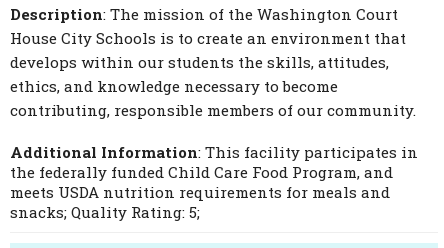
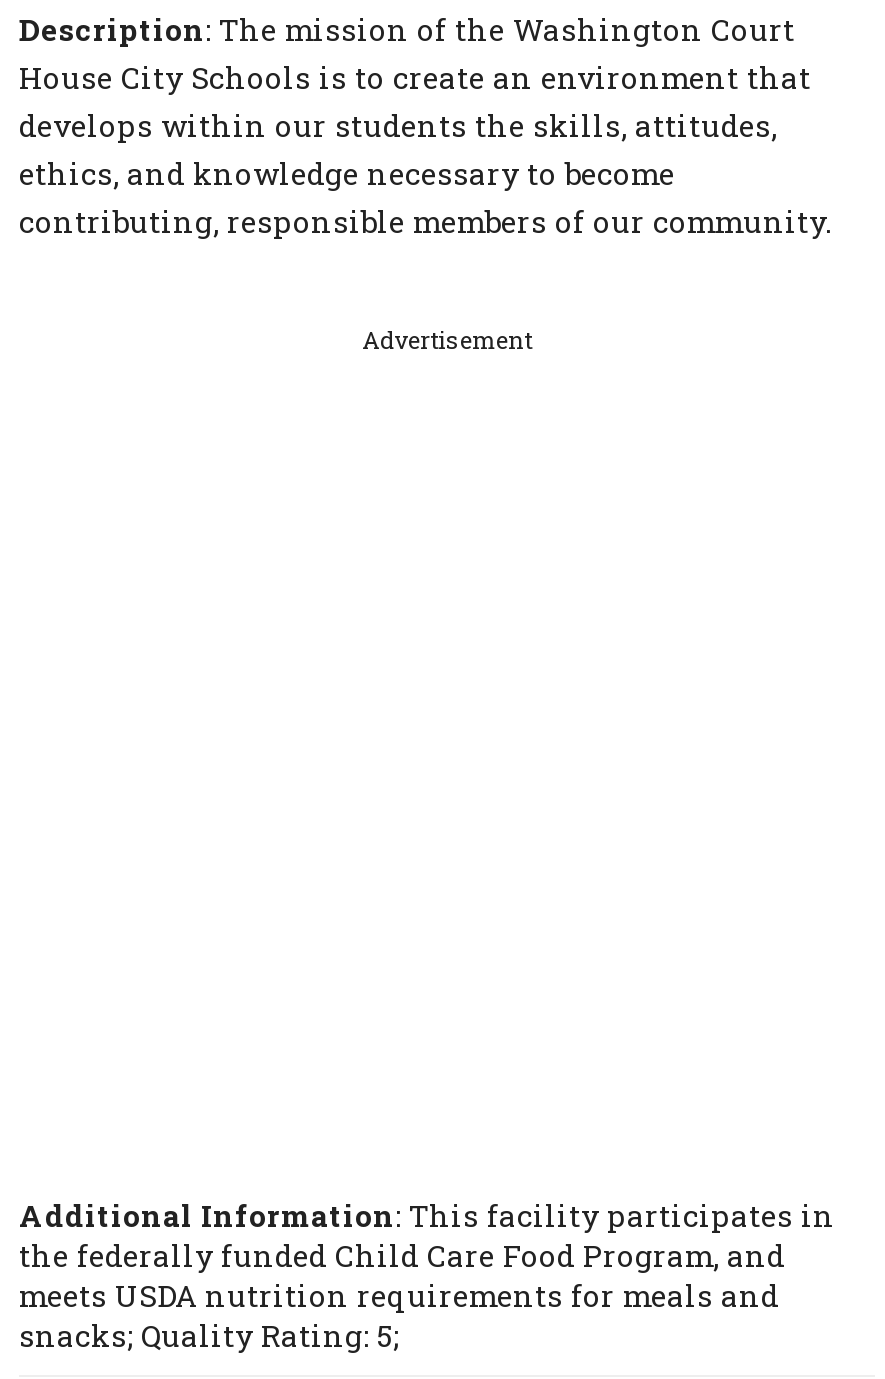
none -> [362,322,532,354] Advertisement

